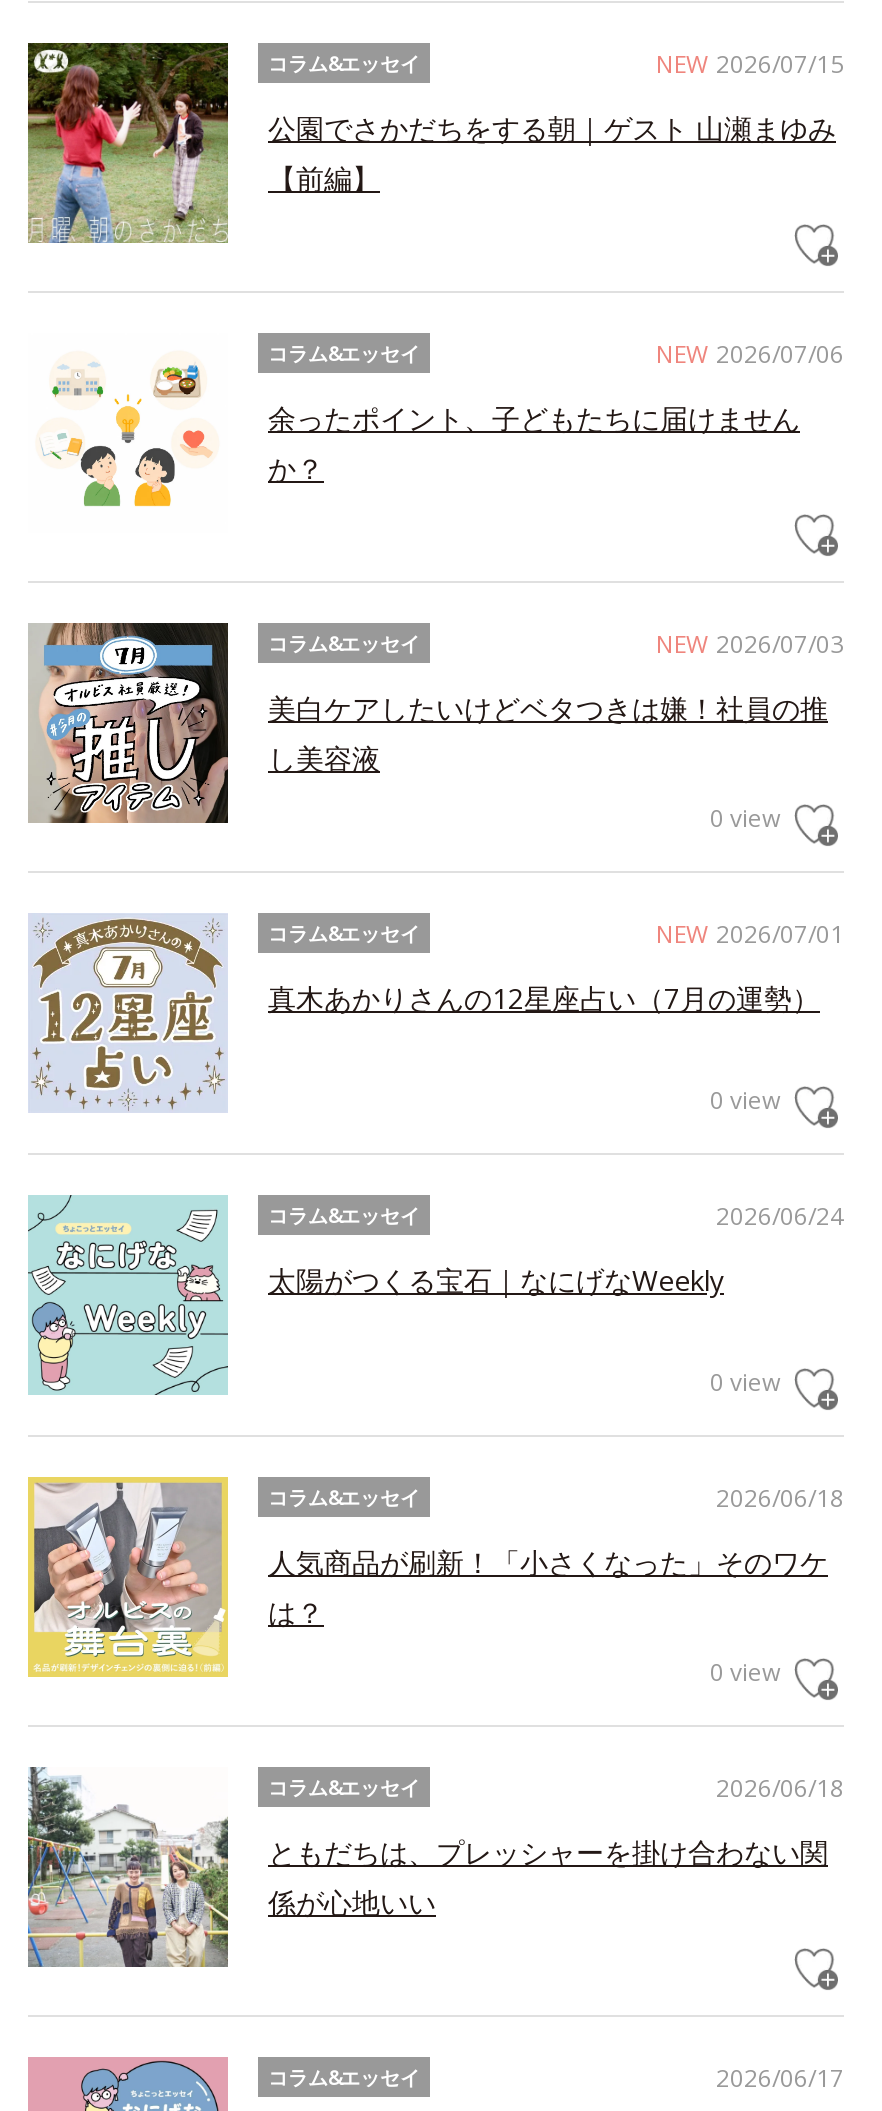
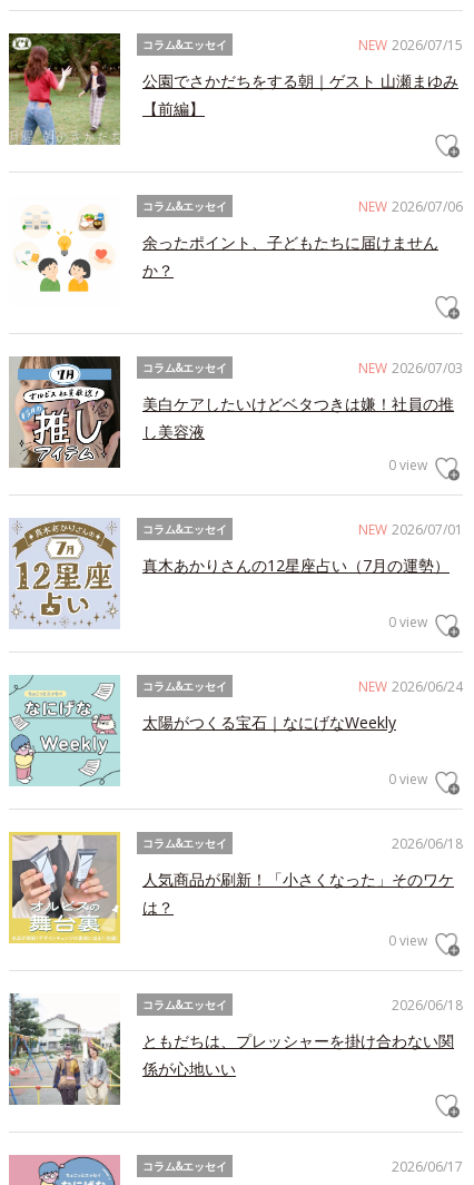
[716,1199,844,1233] 2026/06/24 -> [358,677,463,696] NEW 2026/06/24

